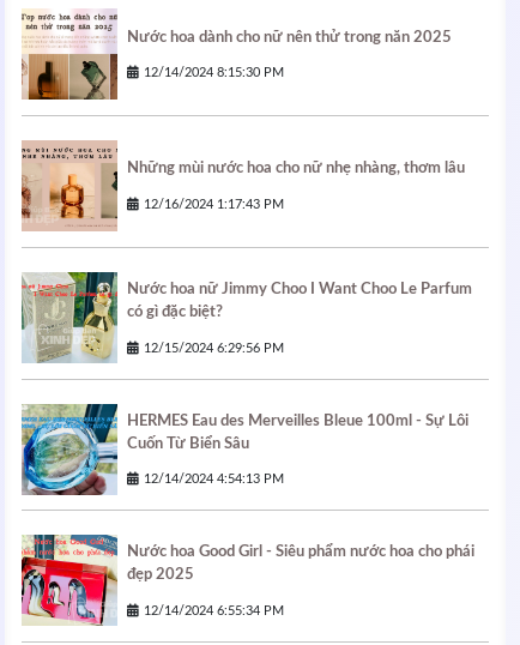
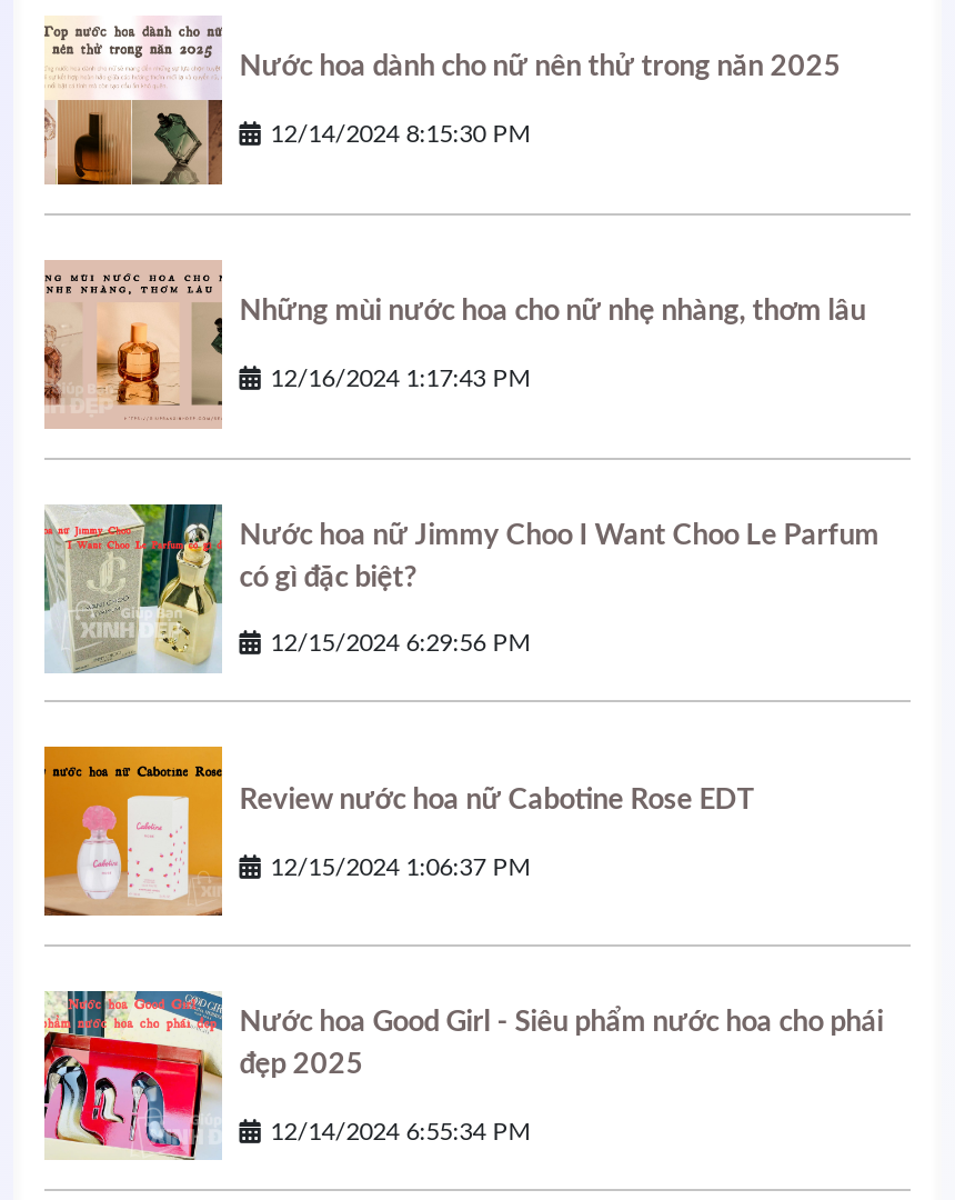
[20,403,468,496] [image] | HERMES Eau des Merveilles Bleue 100ml - Sự Lôi | Cuốn Từ Biển Sâu | 12/14/2024 4:54:13 PM -> [42,744,755,918] [image] | Review nước hoa nữ Cabotine Rose EDT | 12/15/2024 1:06:37 PM

